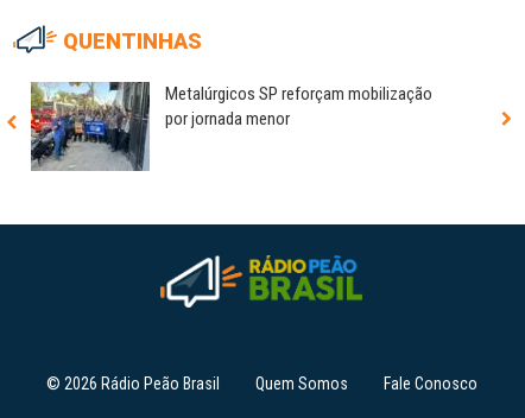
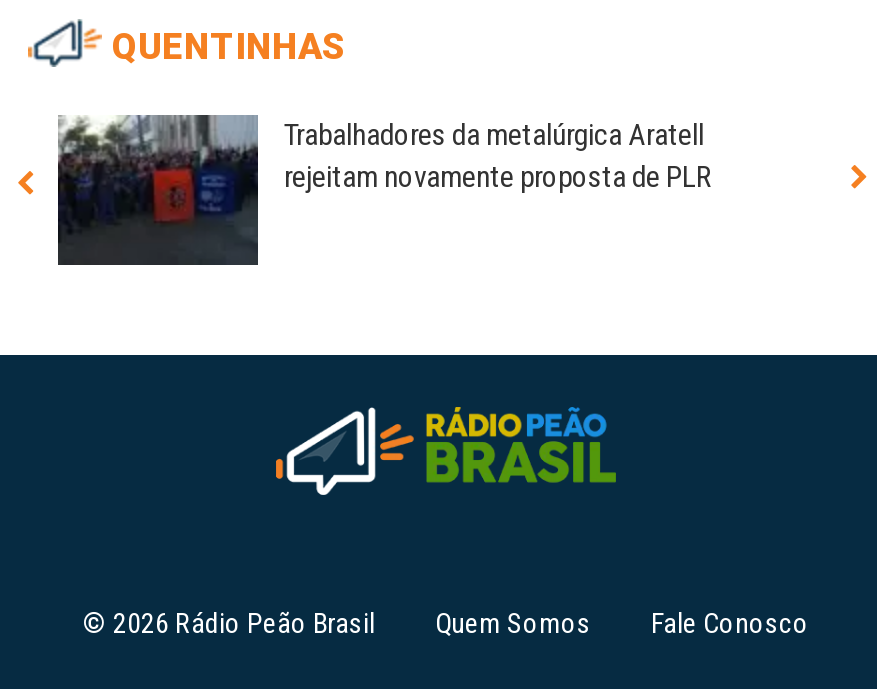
[30,81,432,171] [image] | Metalúrgicos SP reforçam mobilização | por jornada menor -> [56,113,712,265] [image] | Trabalhadores da metalúrgica Aratell | rejeitam novamente proposta de PLR

